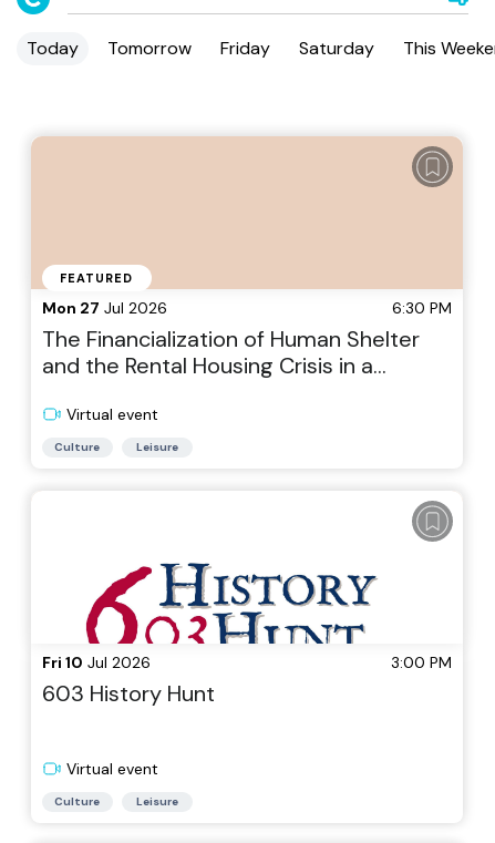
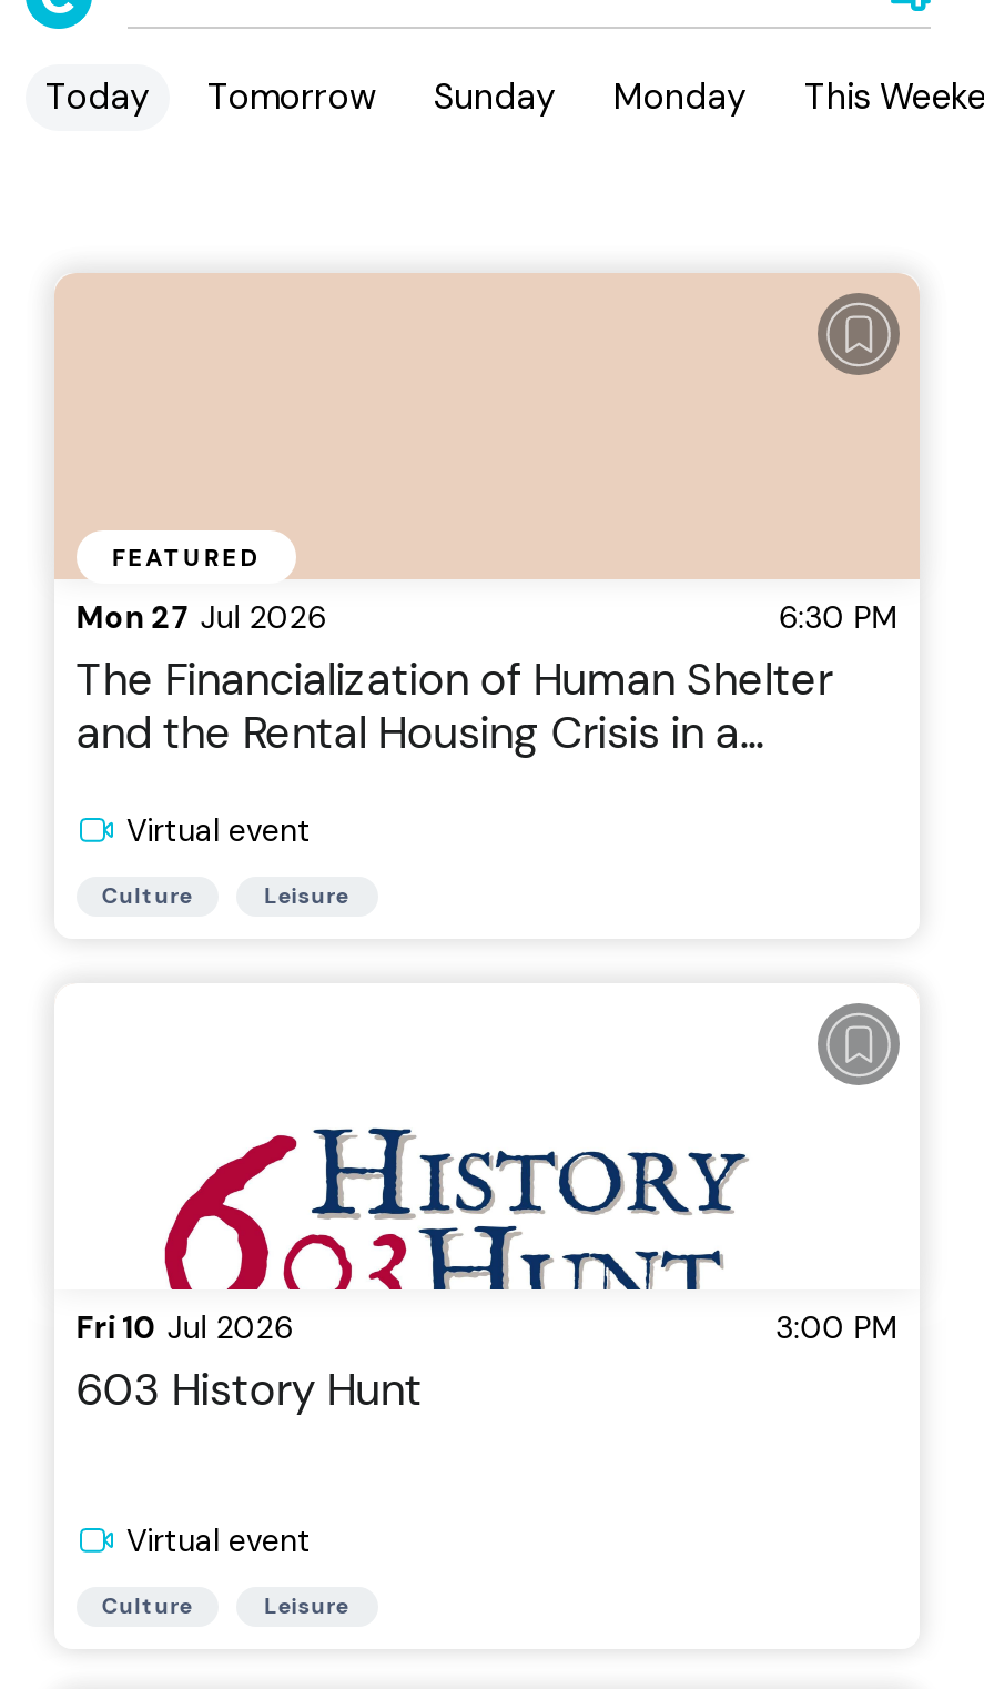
[220,37,374,60] Friday | Saturday -> [434,73,747,120] Sunday | Monday

